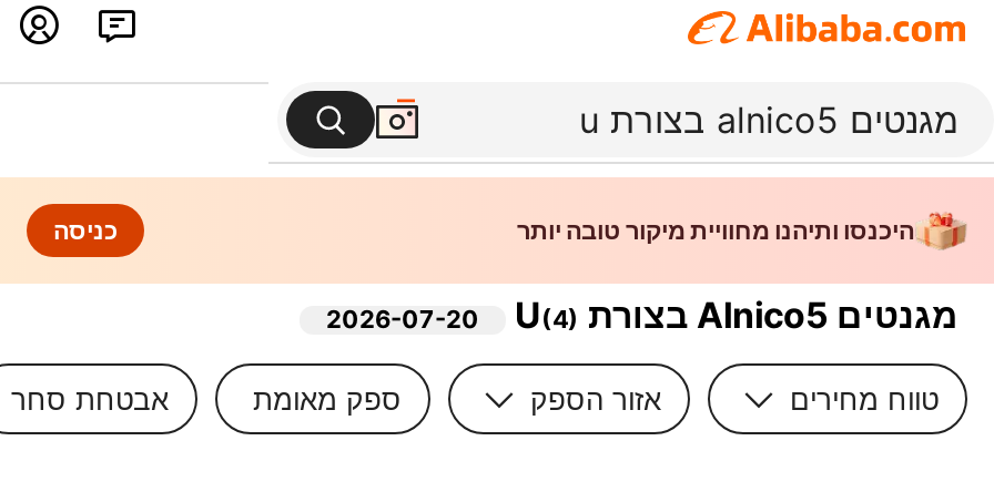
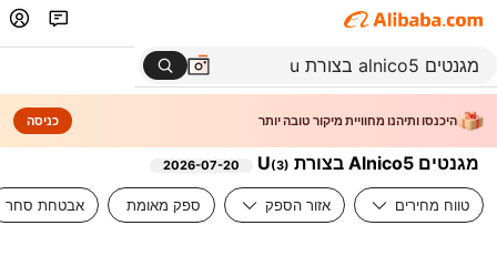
[326,304,579,335] 2026-07-20 (4) -> [163,157,290,173] 2026-07-20 (3)

